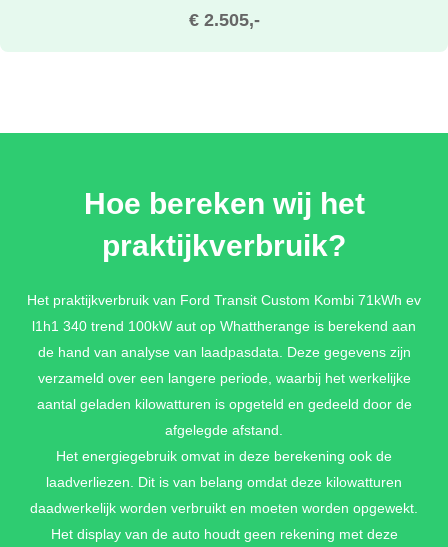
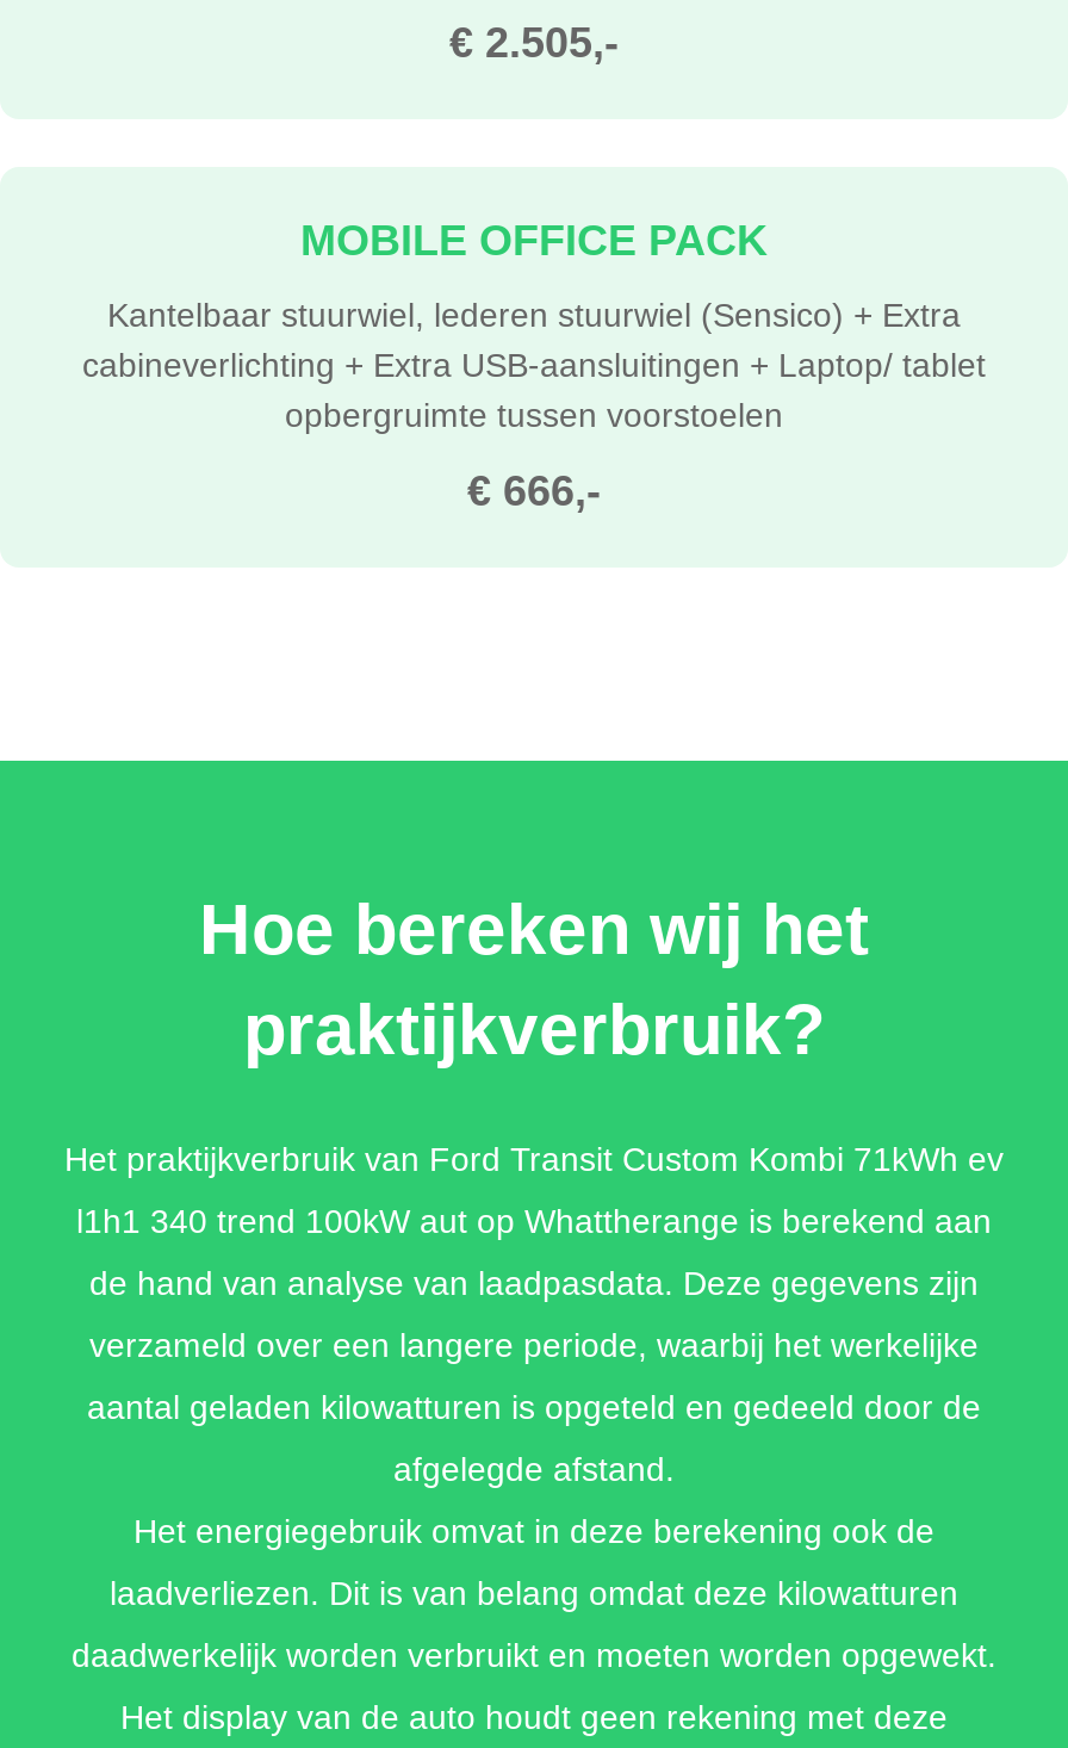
none -> [82,209,986,435] MOBILE OFFICE PACK | Kantelbaar stuurwiel, lederen stuurwiel (Sensico) + Extra | cabineverlichting + Extra USB-aansluitingen + Laptop/ tablet | opbergruimte tussen voorstoelen
none -> [467,459,601,517] € 666,-

